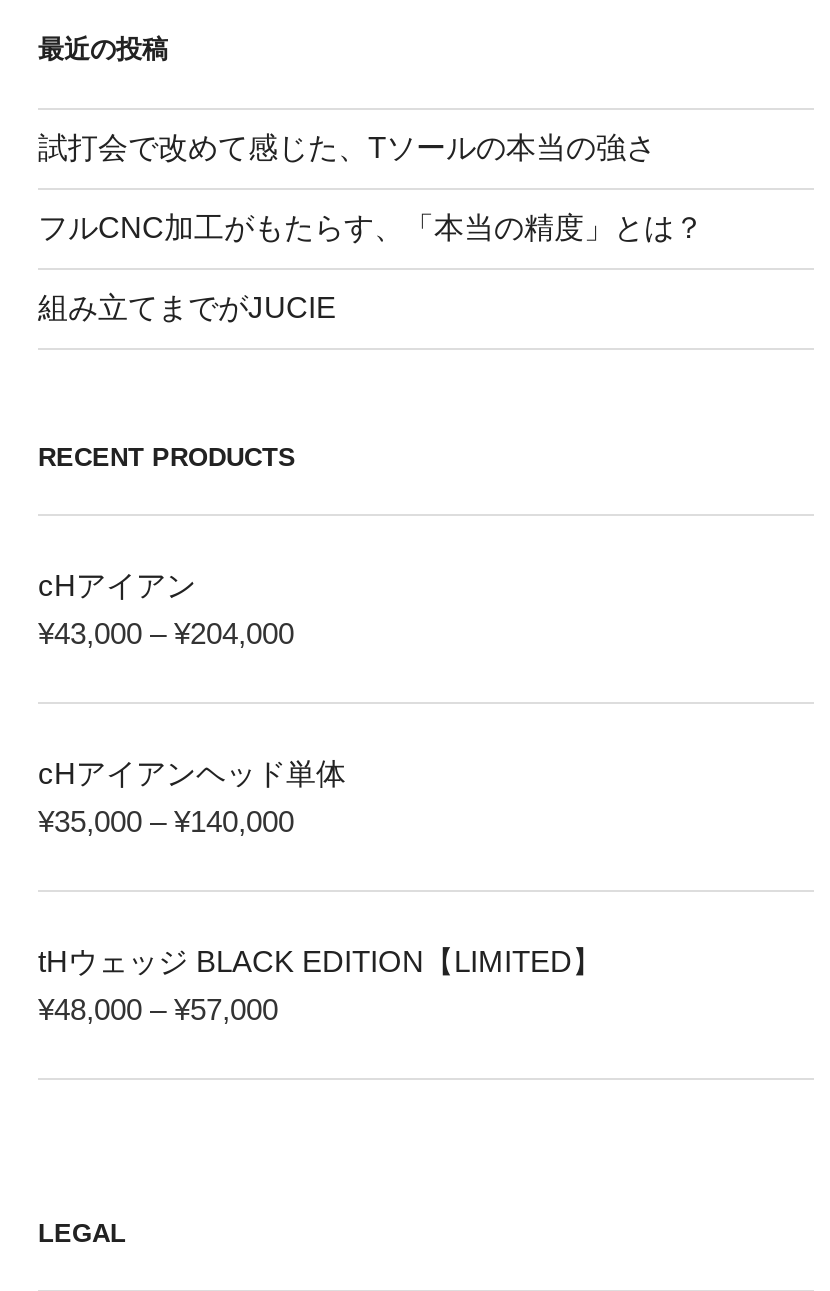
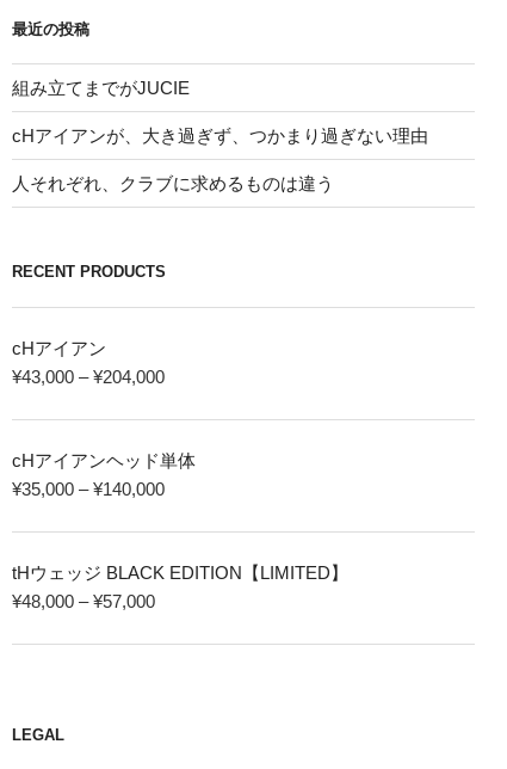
[38,131,704,245] 試打会で改めて感じた、Tソールの本当の強さ | フルCNC加工がもたらす、「本当の精度」とは？ -> none
moved [38,291,336,325] -> [12,77,190,98]: 組み立てまでがJUCIE
none -> [12,125,428,193] cHアイアンが、大き過ぎず、つかまり過ぎない理由 | 人それぞれ、クラブに求めるものは違う

